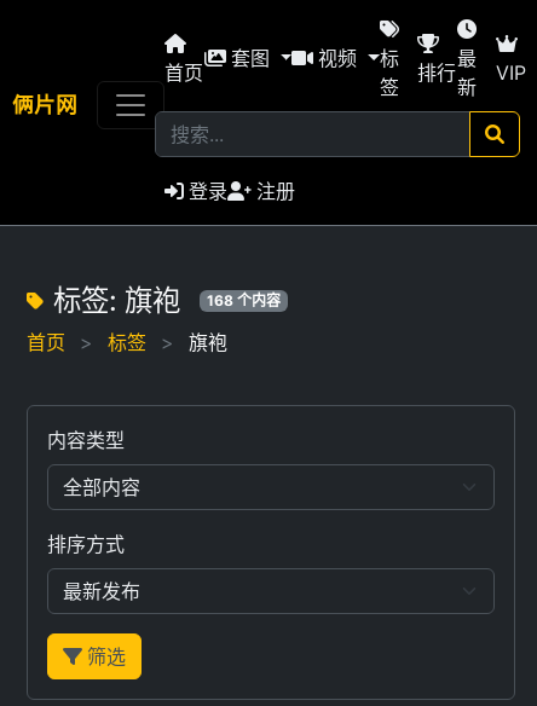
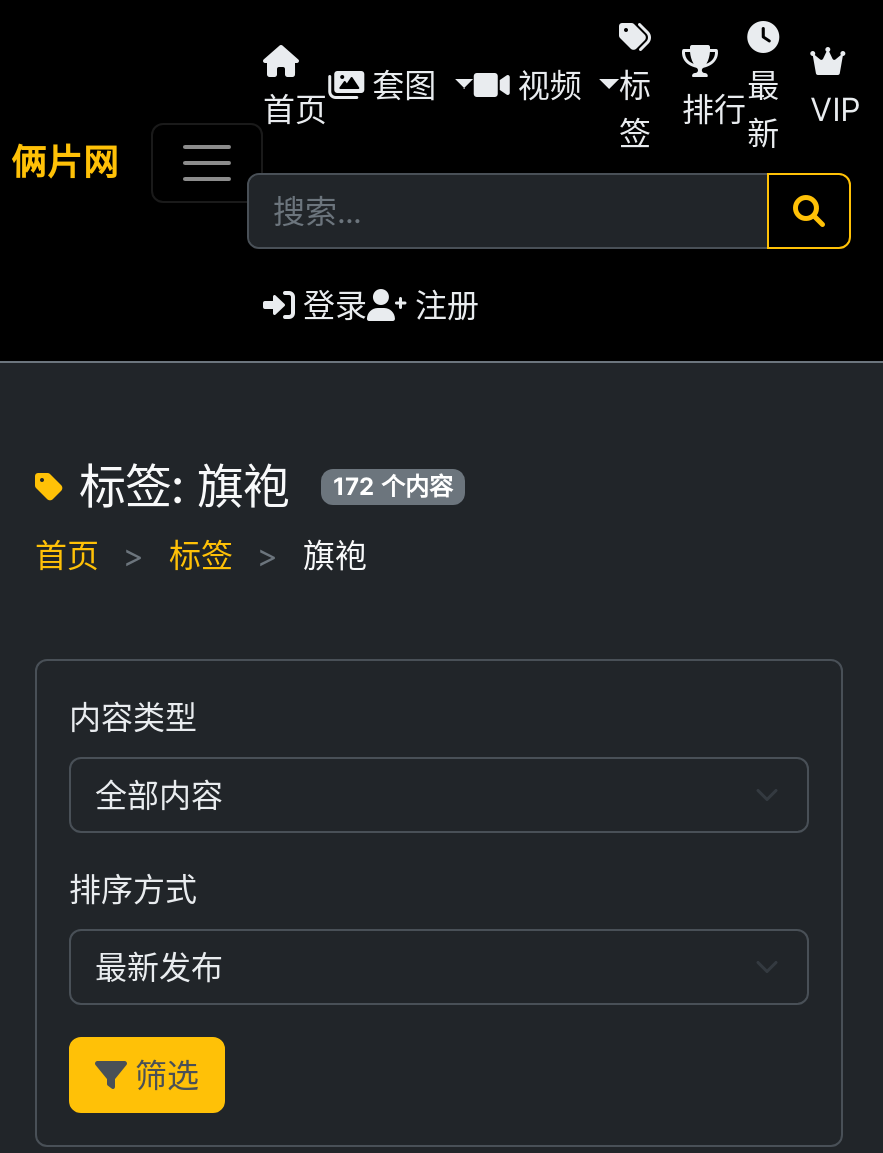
[53,283,281,318] 标签: 旗袍 168 个内容 -> [79,457,453,515] 标签: 旗袍 172 个内容

